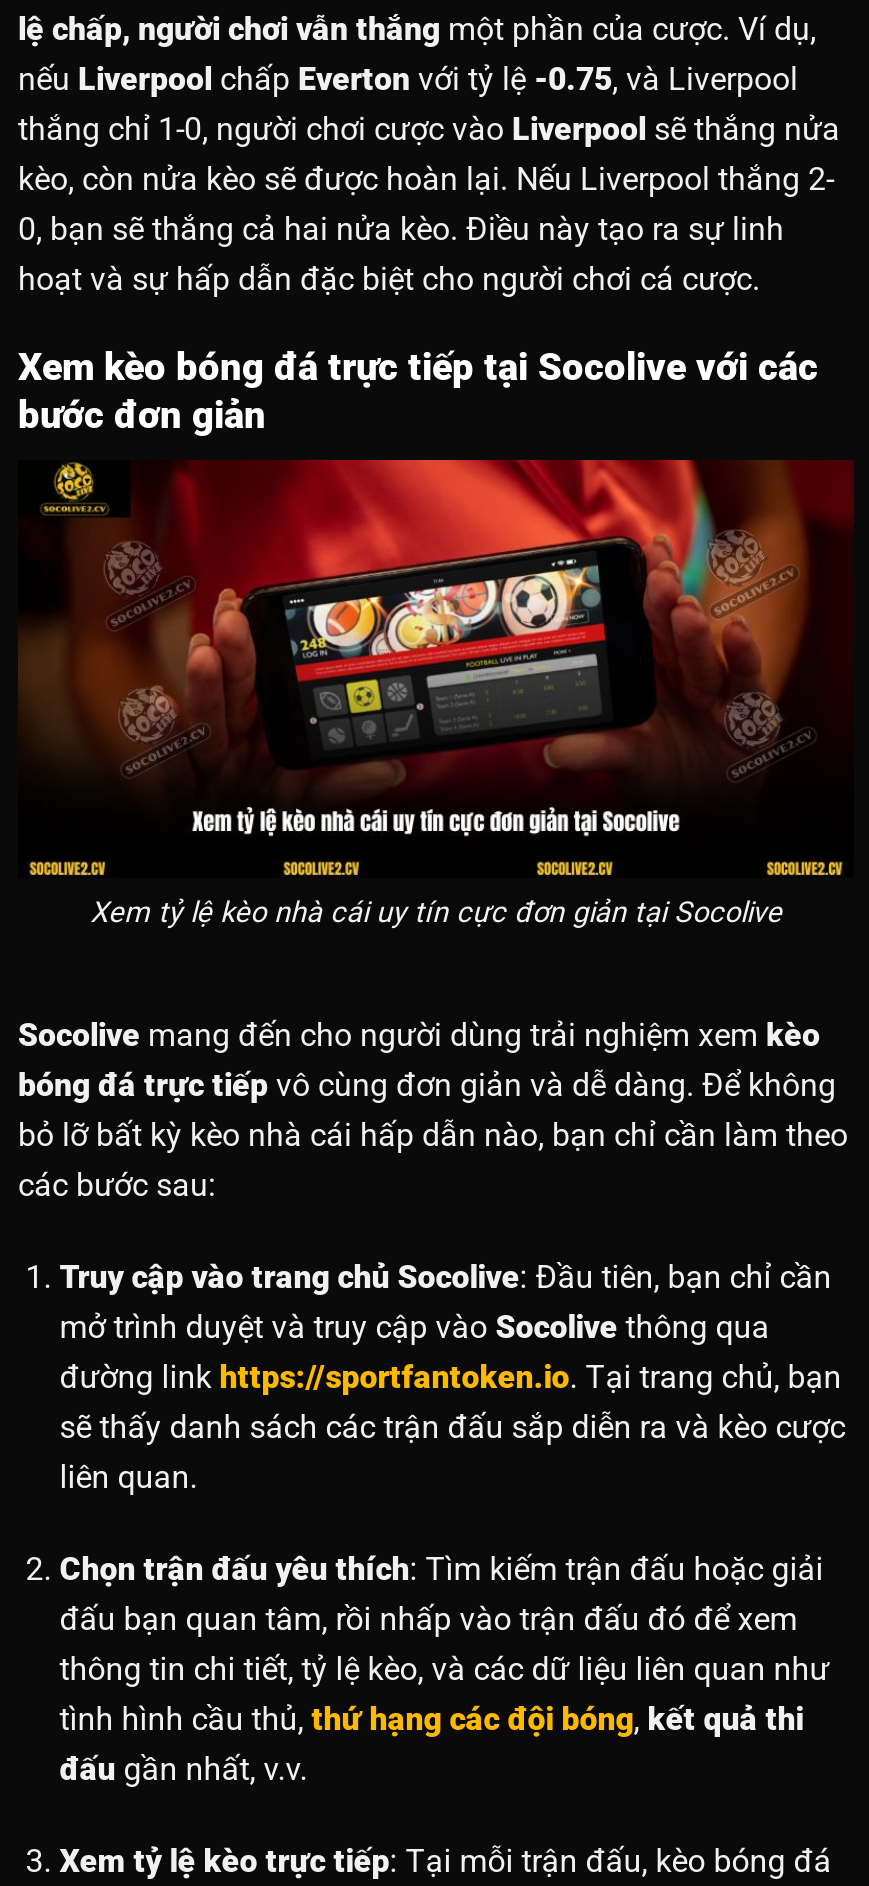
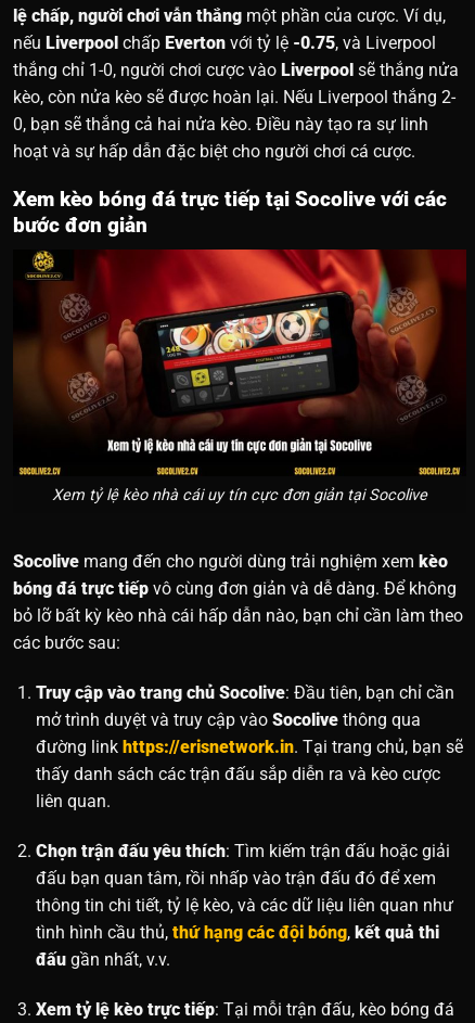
[60,1358,846,1446] đường link https://sportfantoken.io. Tại trang chủ, bạn | sẽ thấy danh sách các trận đấu sắp diễn ra và kèo cược -> [36,737,463,785] đường link https://erisnetwork.in. Tại trang chủ, bạn sẽ | thấy danh sách các trận đấu sắp diễn ra và kèo cược

